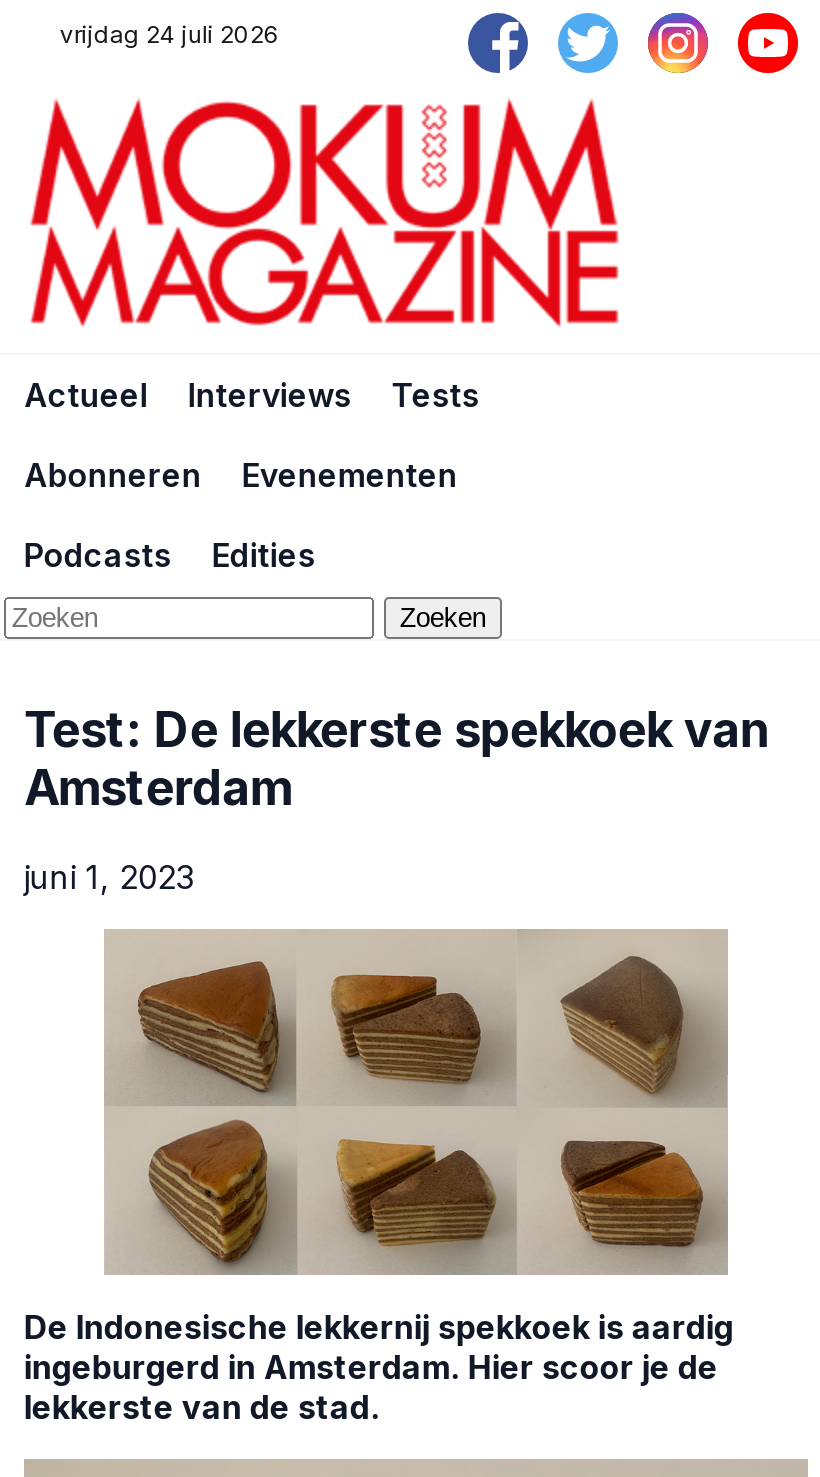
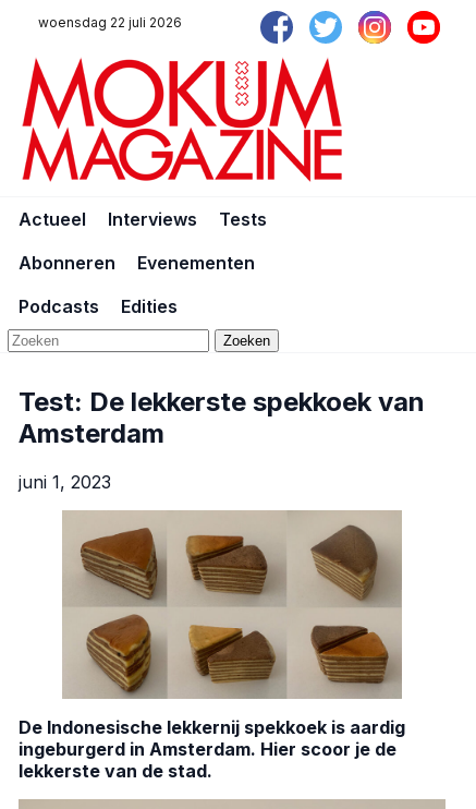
[60,18,280,48] vrijdag 24 juli 2026 -> [38,14,182,30] woensdag 22 juli 2026

